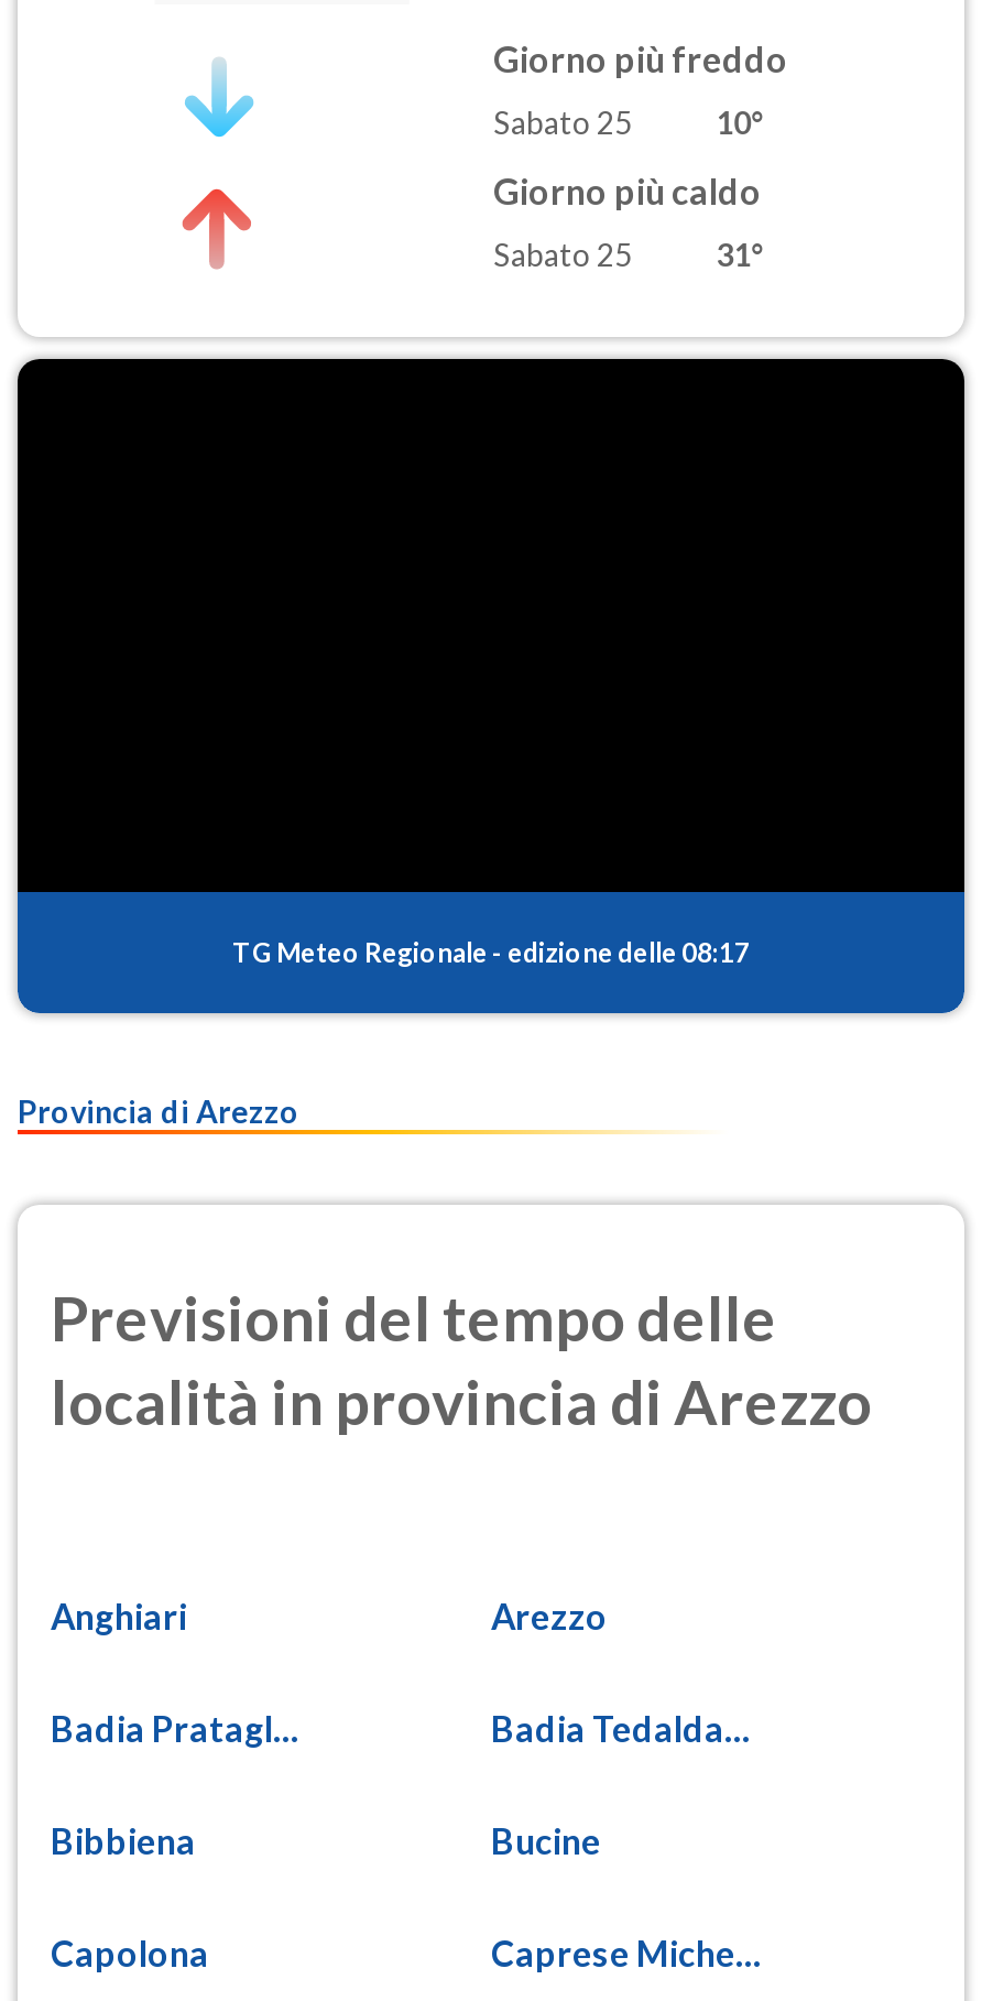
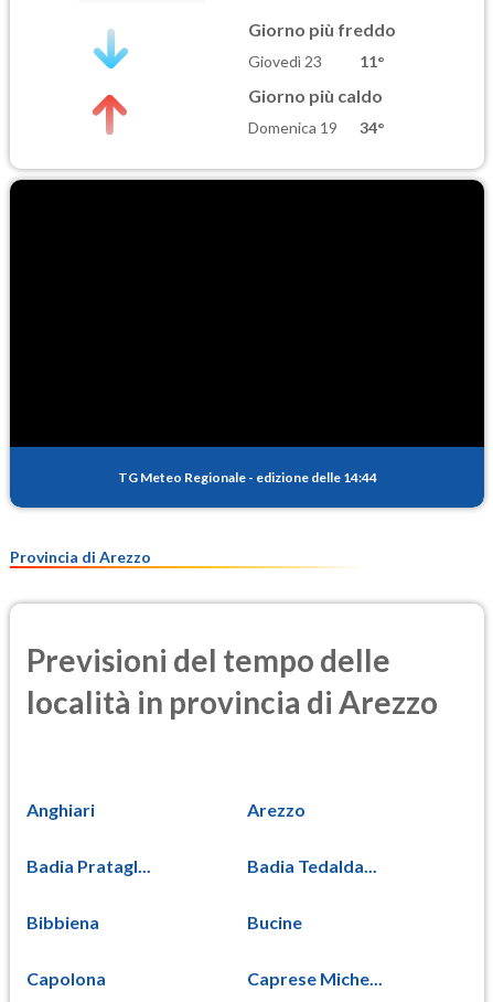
[493,104,766,141] Sabato 25 | 10° -> [248,52,385,71] Giovedì 23 | 11°
[493,237,766,274] Sabato 25 | 31° -> [248,119,385,137] Domenica 19 | 34°
[232,935,750,968] TG Meteo Regionale - edizione delle 08:17 -> [117,468,377,485] TG Meteo Regionale - edizione delle 14:44

